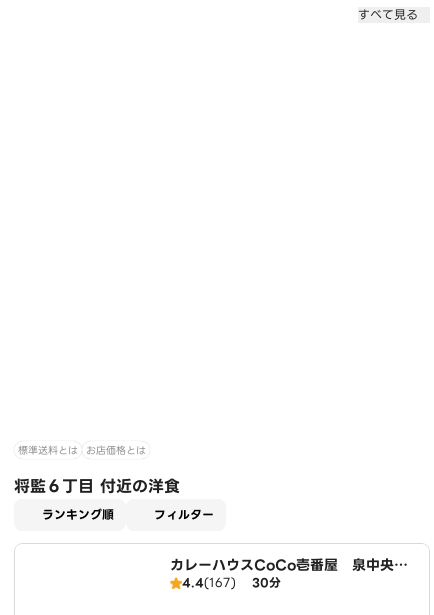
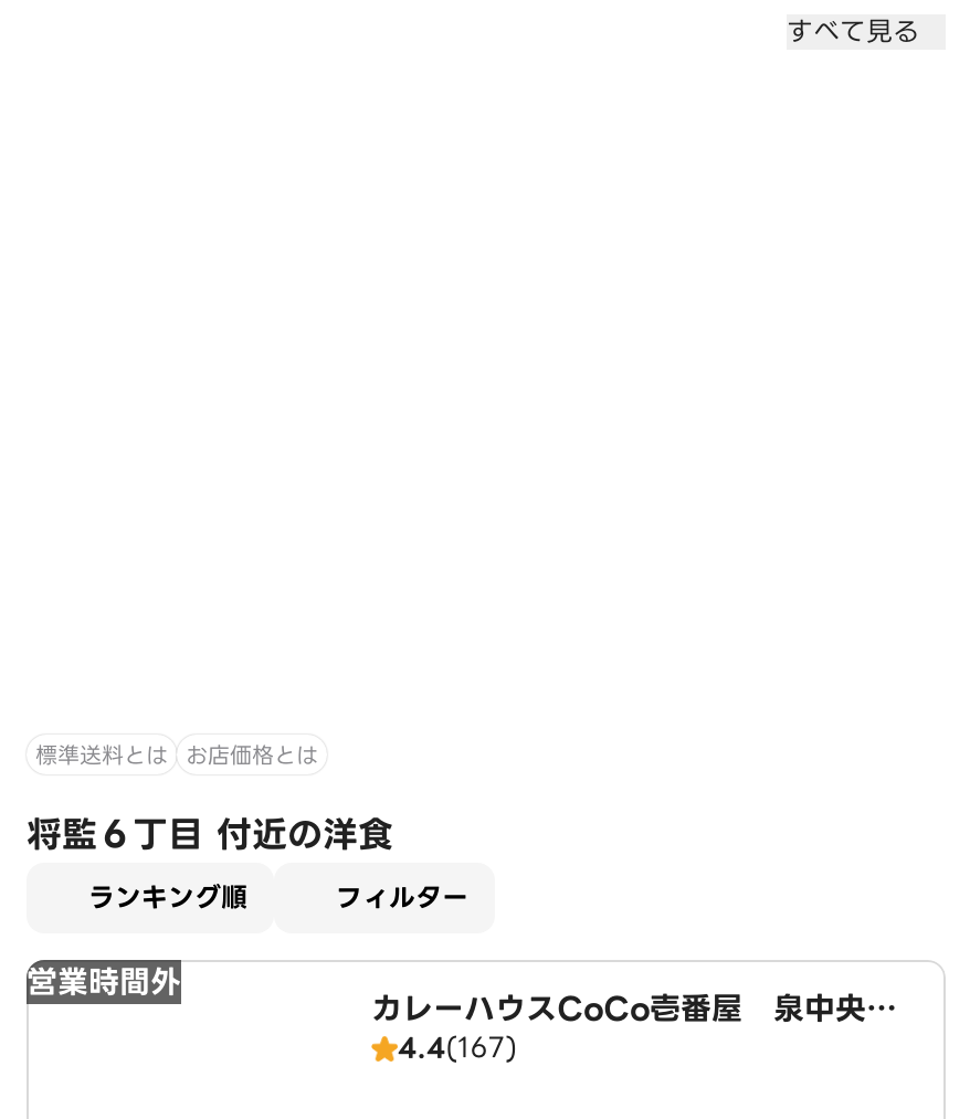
none -> [27,958,181,1006] 営業時間外
[252,573,281,592] 30分 -> none

